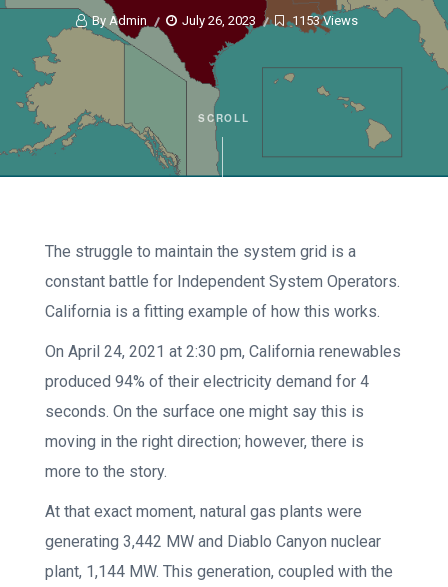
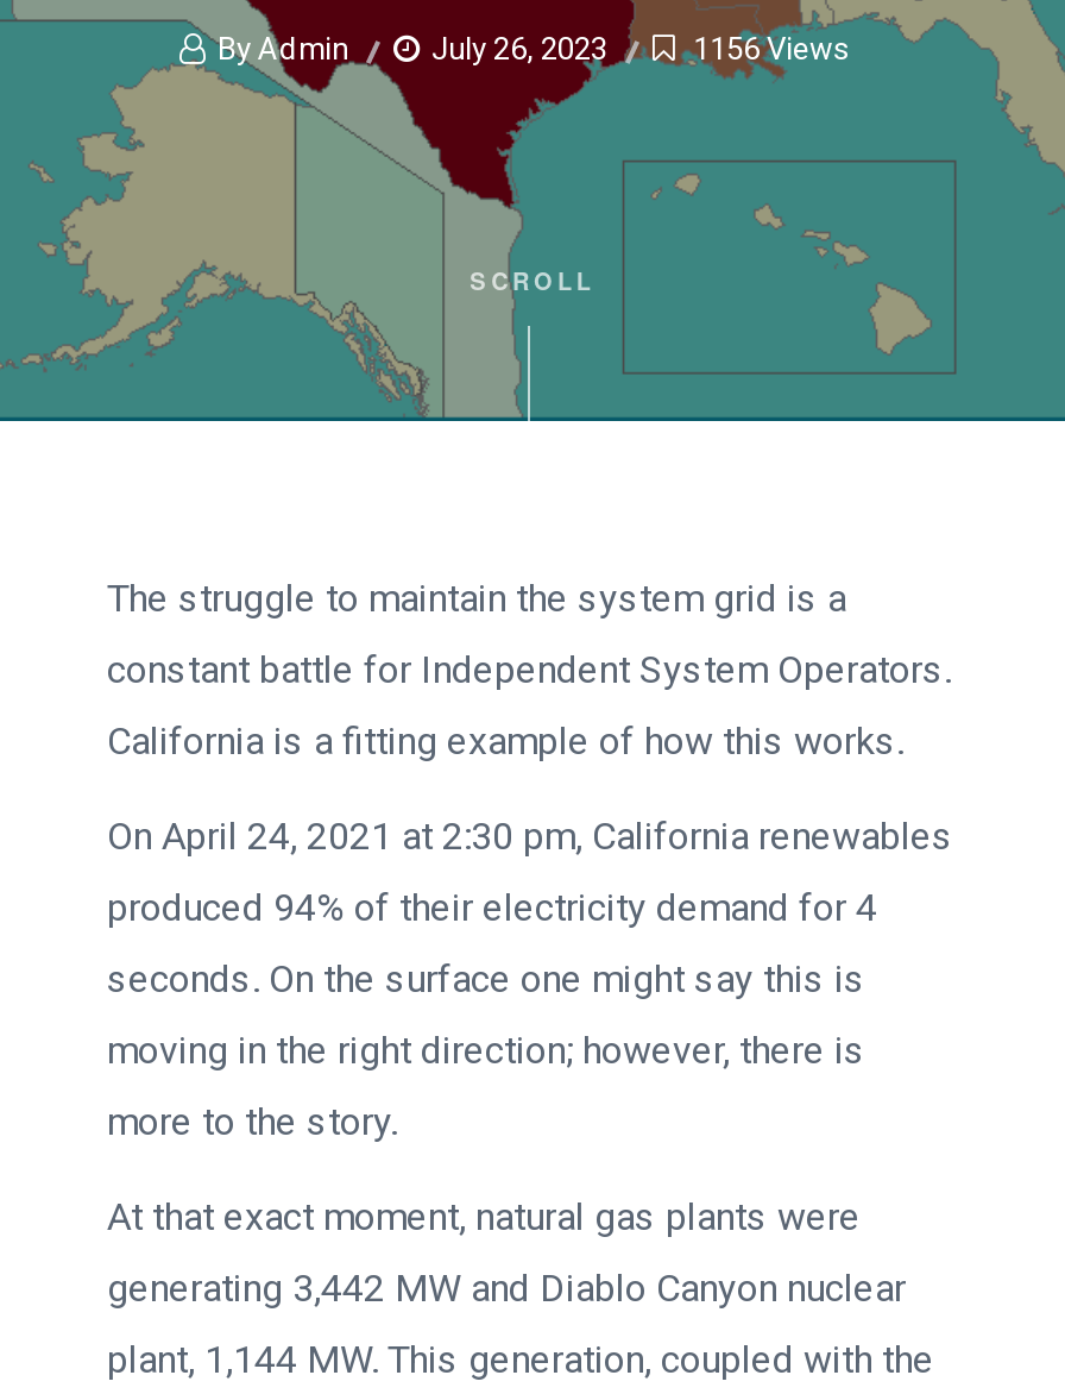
[288,13,357,28] 1153 Views -> [686,31,850,67] 1156 Views

